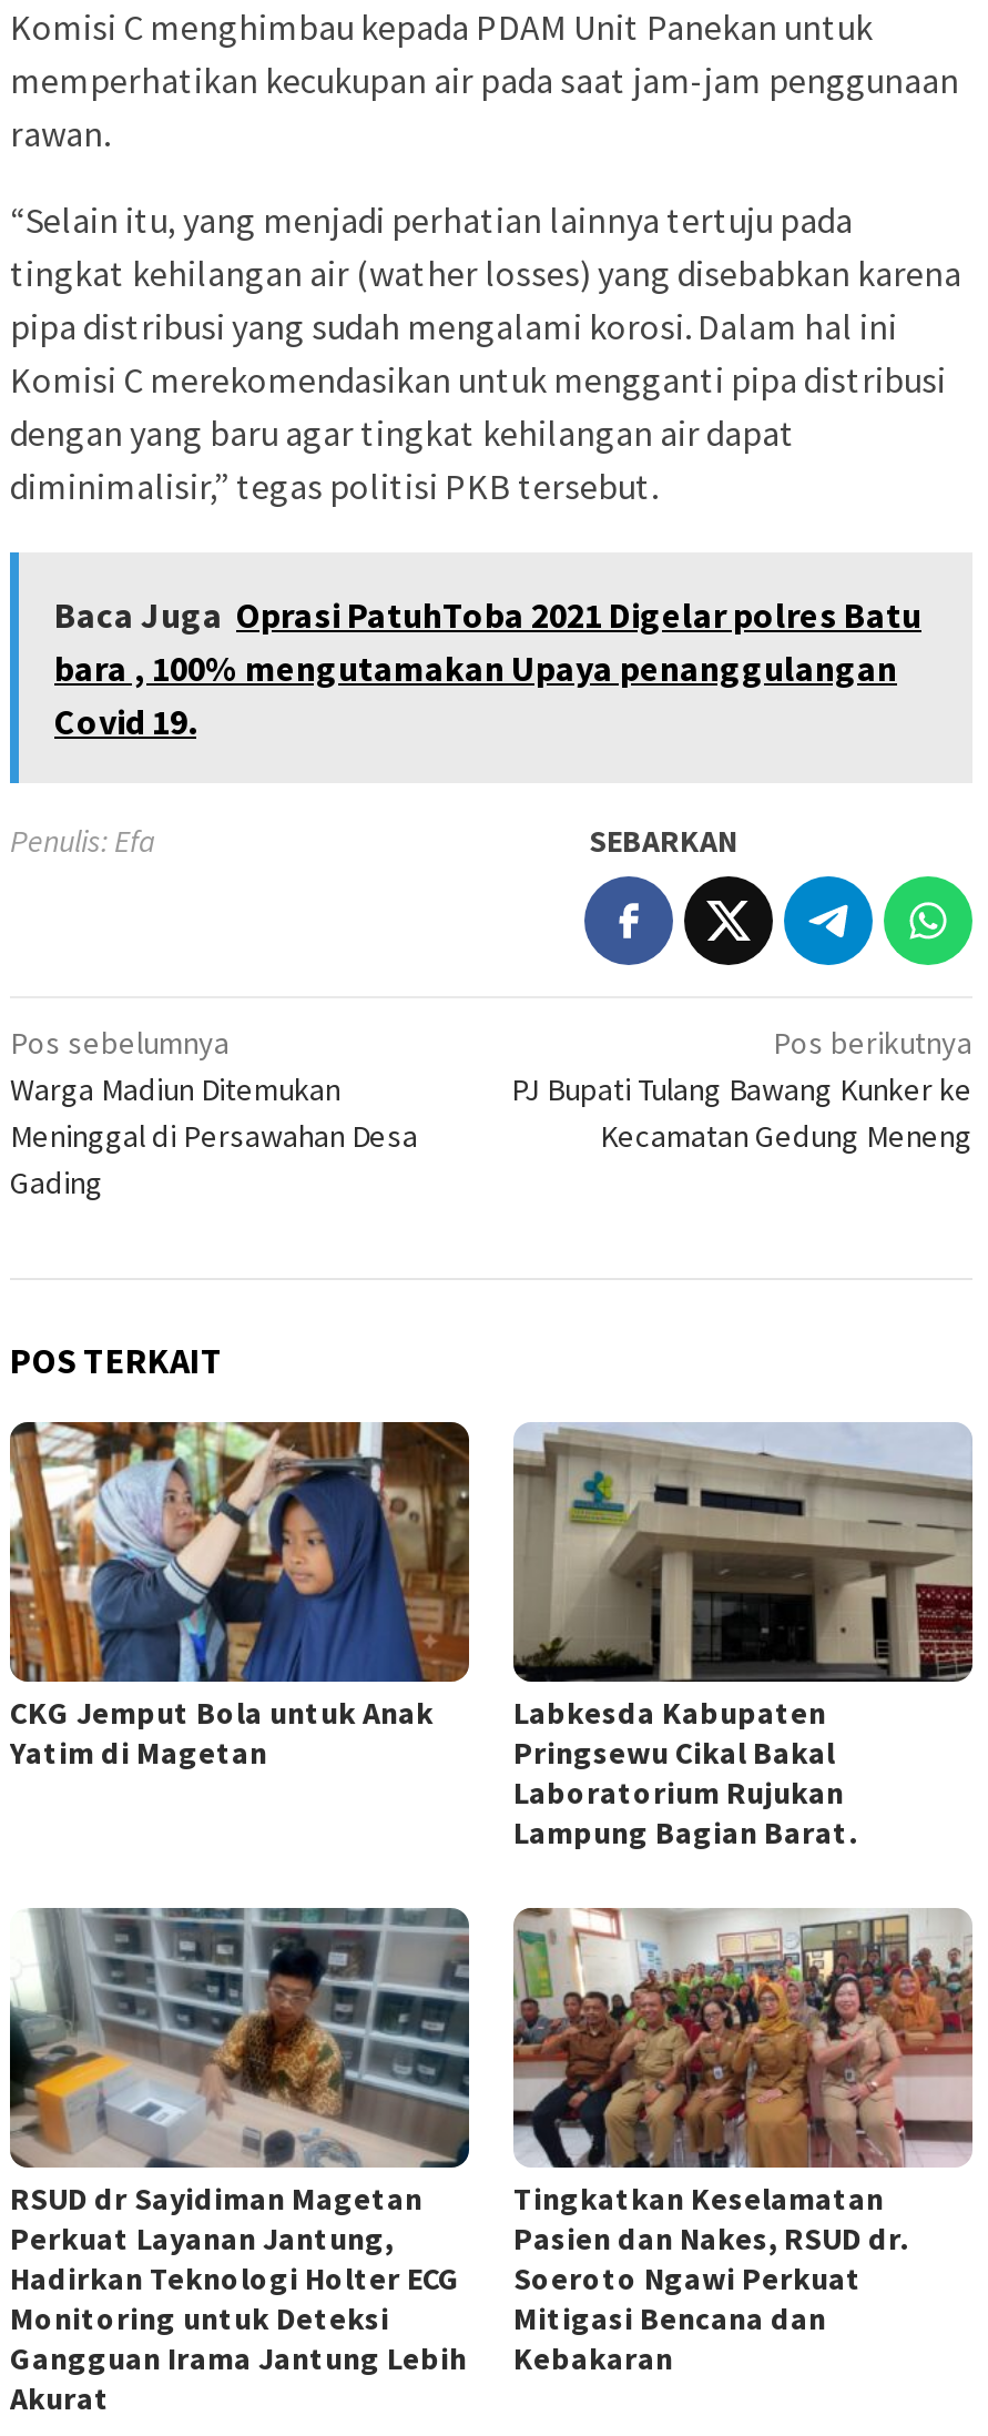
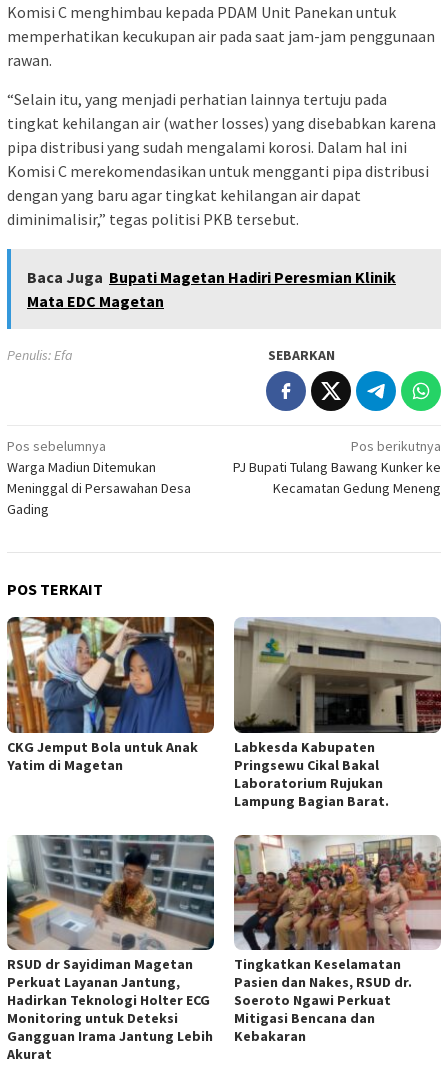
[54,592,921,743] Baca Juga Oprasi PatuhToba 2021 Digelar polres Batu | bara , 100% mengutamakan Upaya penanggulangan | Covid 19. -> [27,267,396,311] Baca Juga Bupati Magetan Hadiri Peresmian Klinik | Mata EDC Magetan

